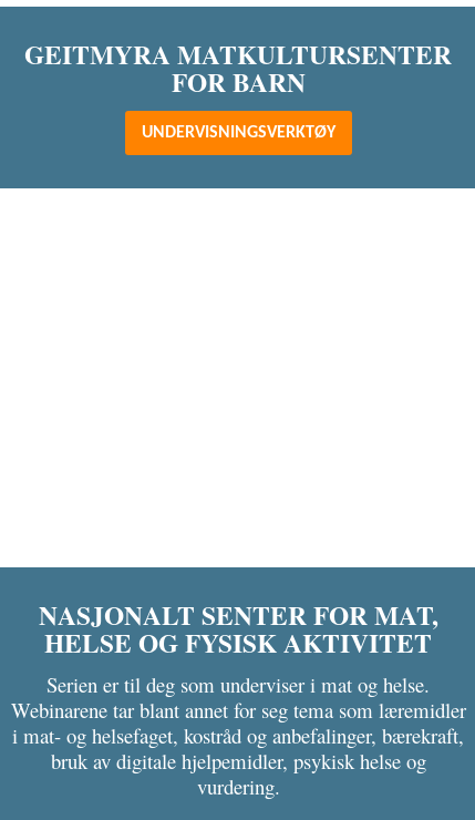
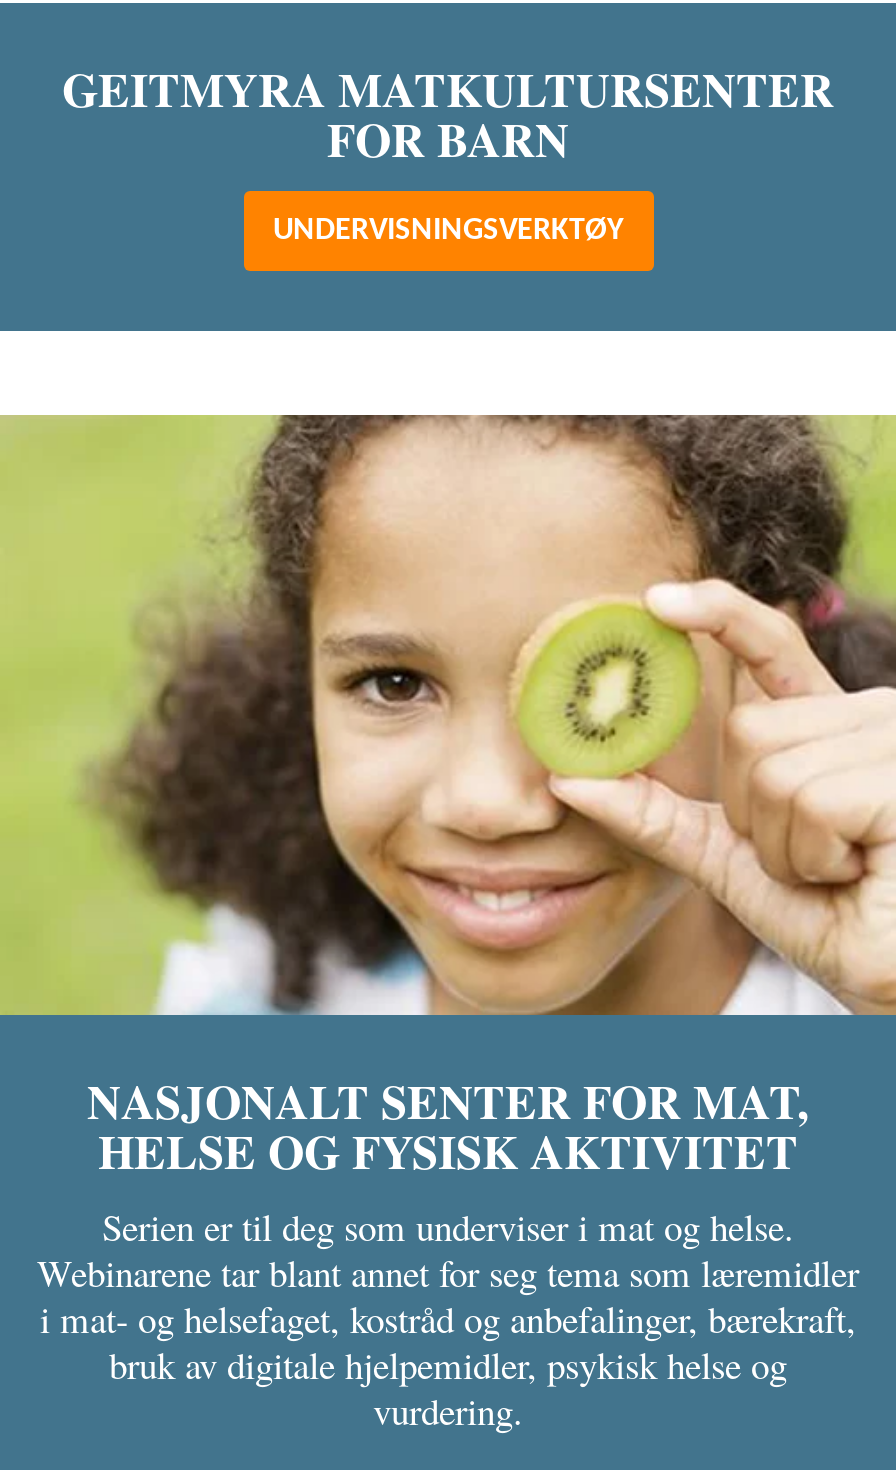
none -> [6,413,890,1017] [image]

